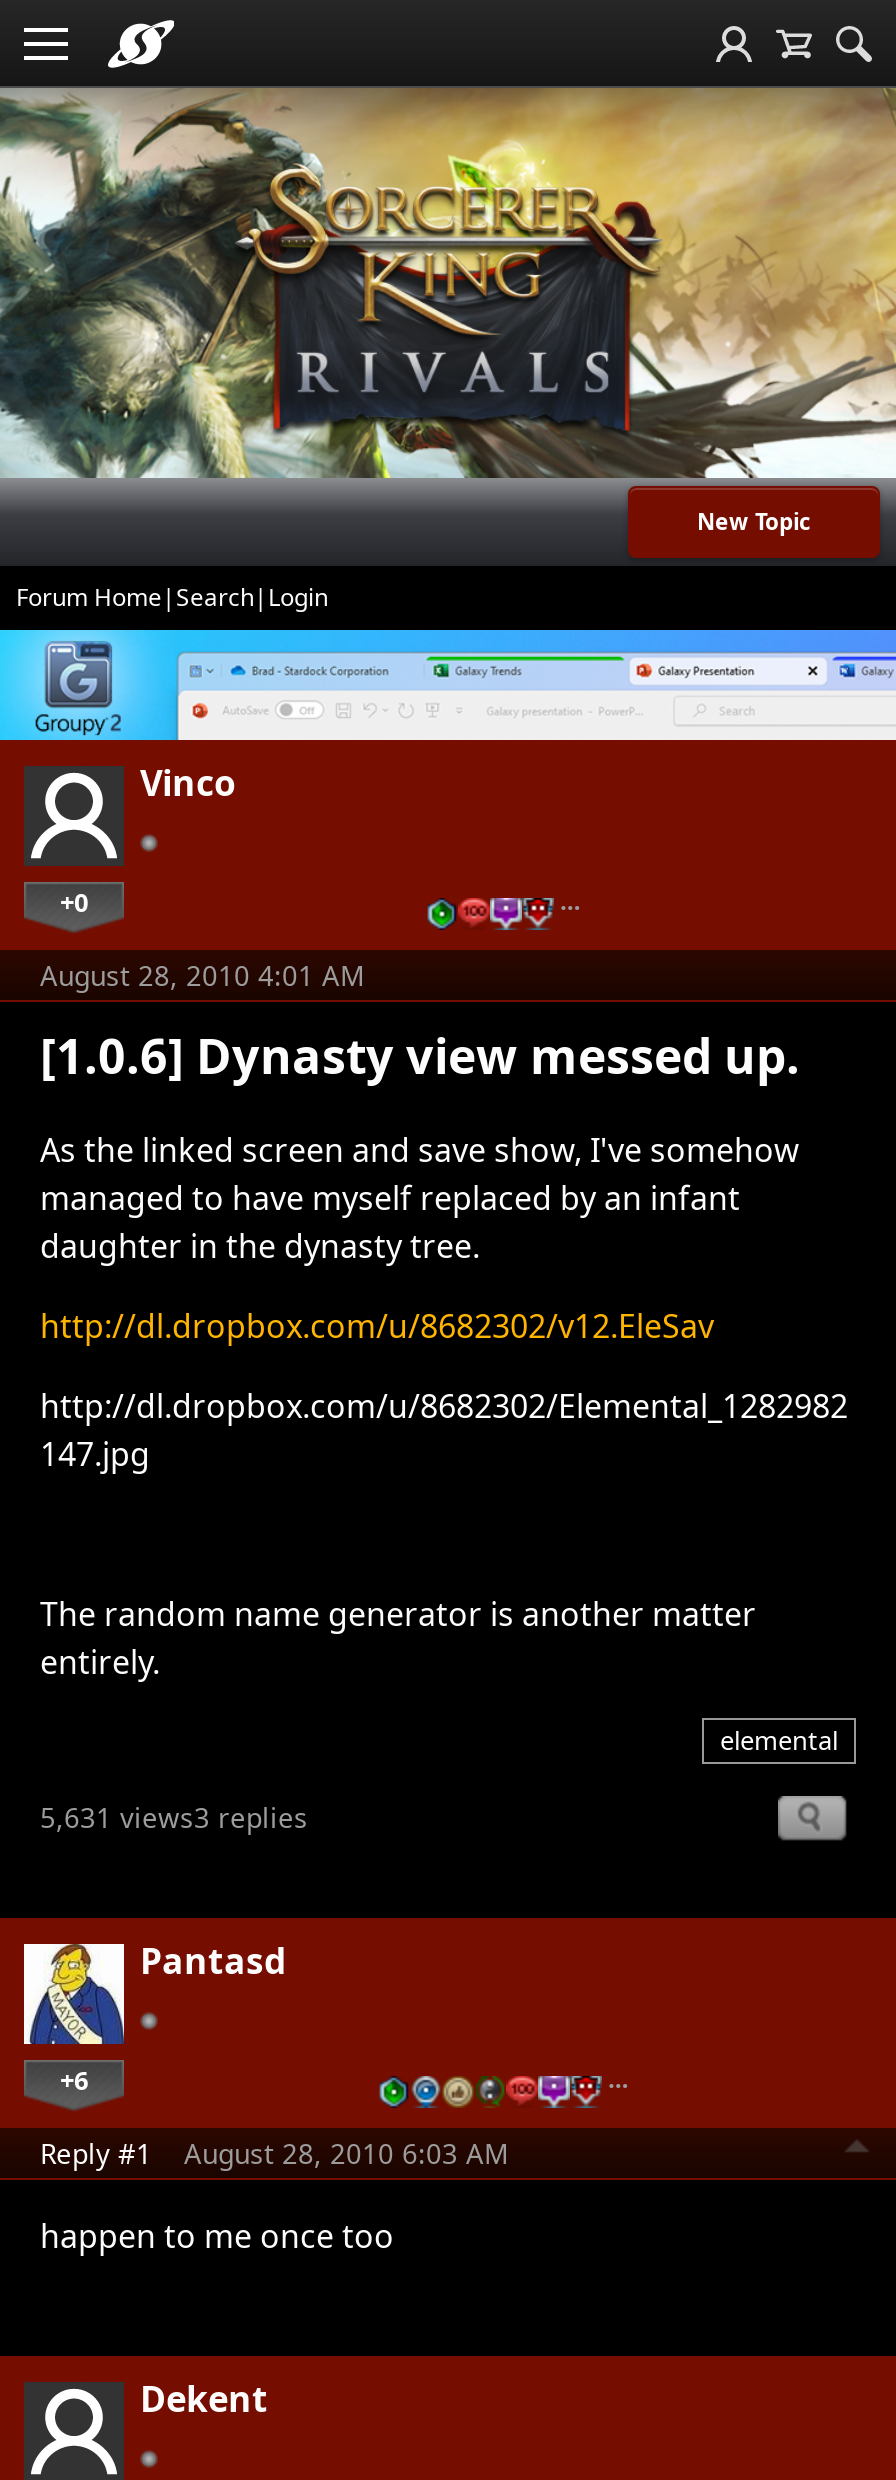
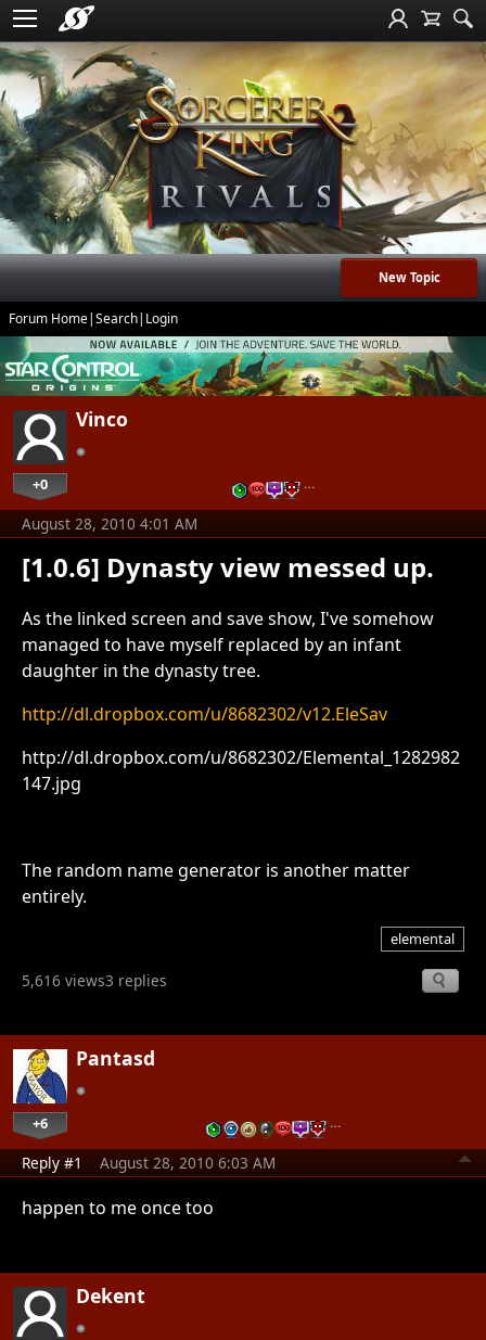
[6,628,890,742] [image] -> [3,335,483,397] [image]
[40,1797,308,1835] 5,631 views3 replies -> [22,970,167,990] 5,616 views3 replies

